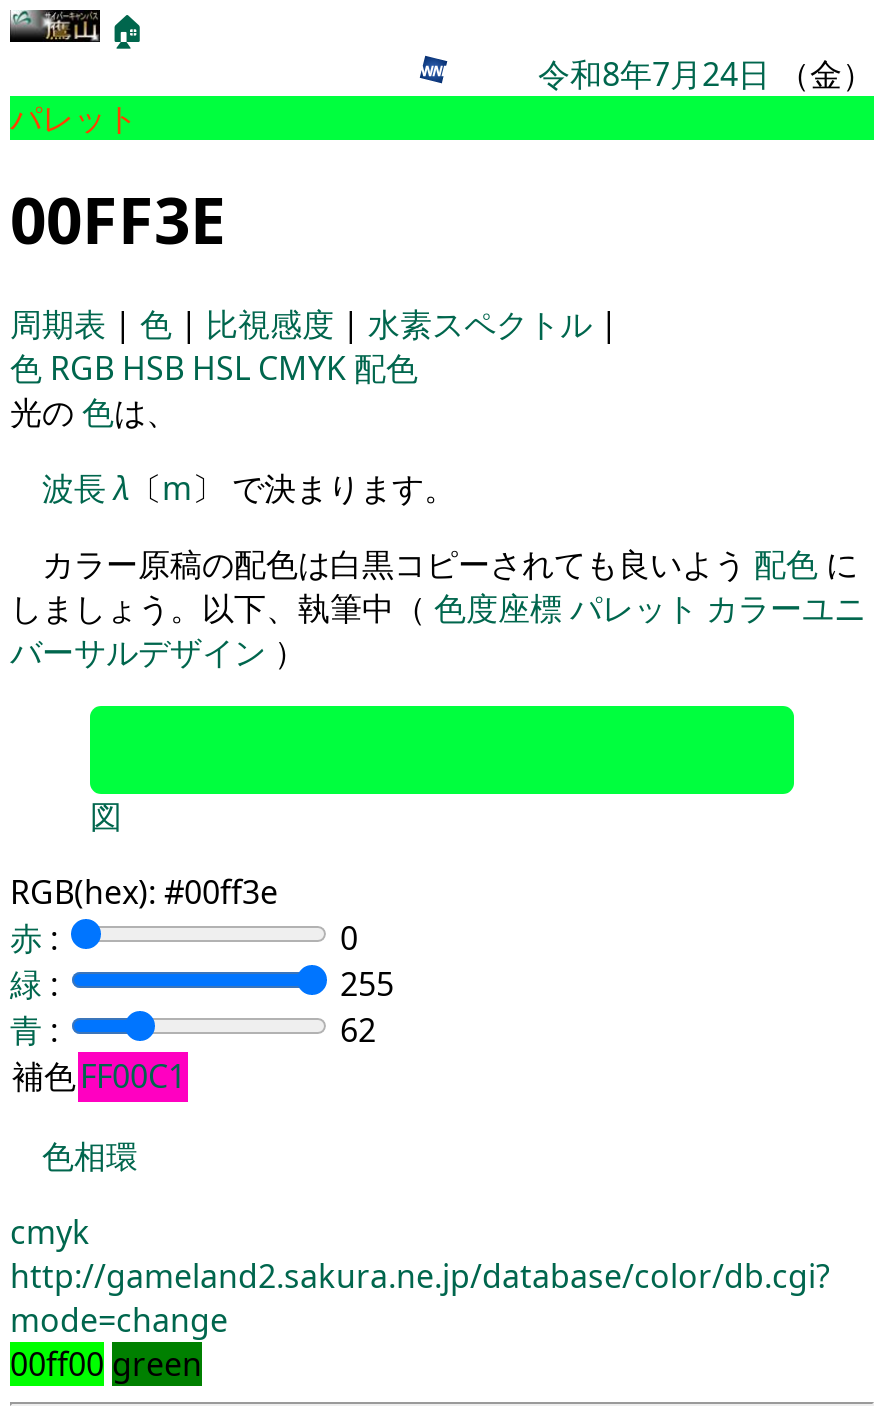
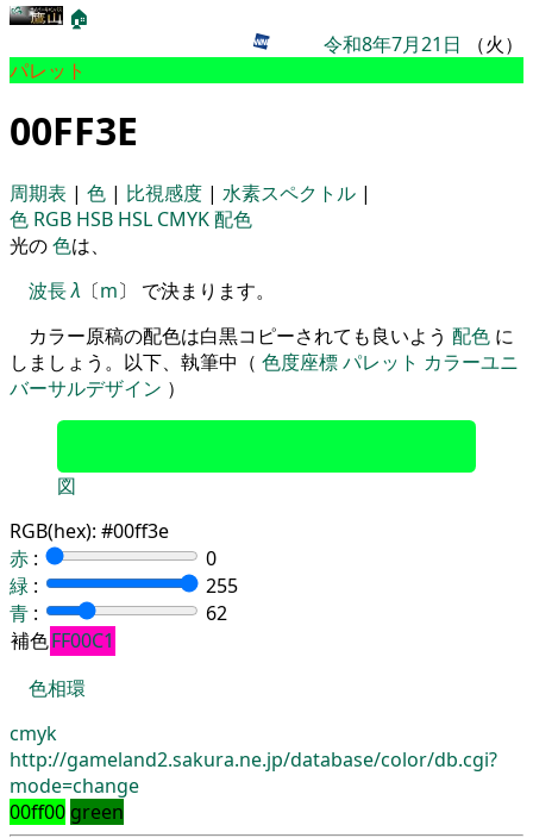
[538,52,874,96] 令和8年7月24日（金） -> [324,31,523,57] 令和8年7月21日（火）

